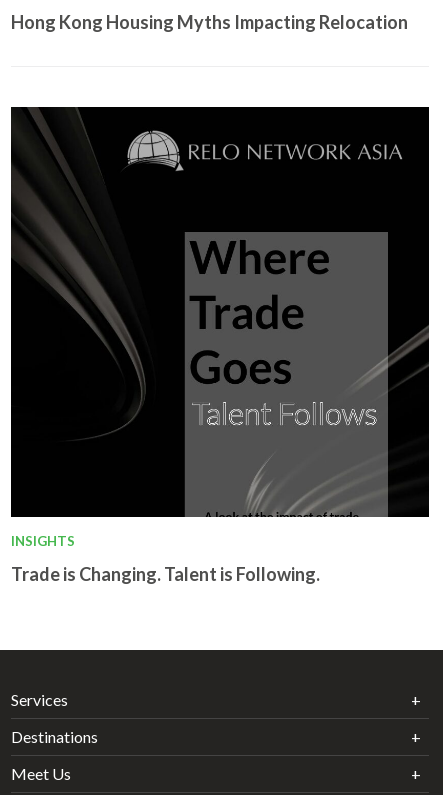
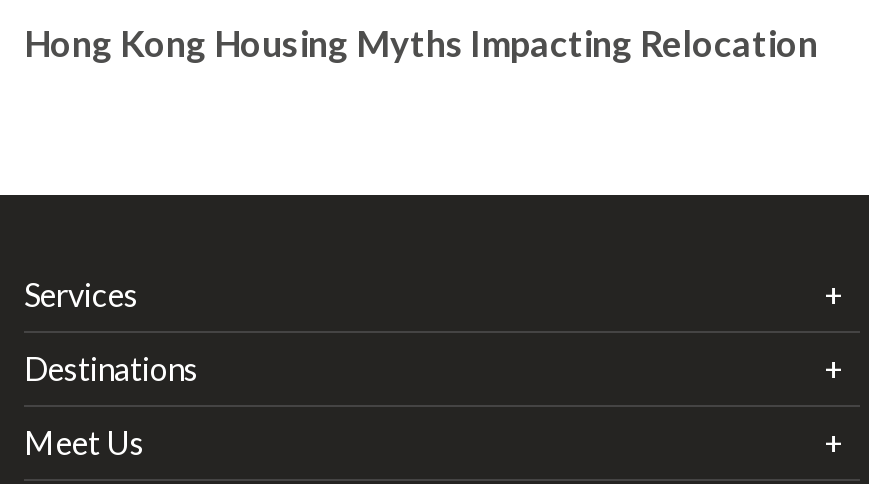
[10,106,430,585] [image] | INSIGHTS | Trade is Changing. Talent is Following. -> none

